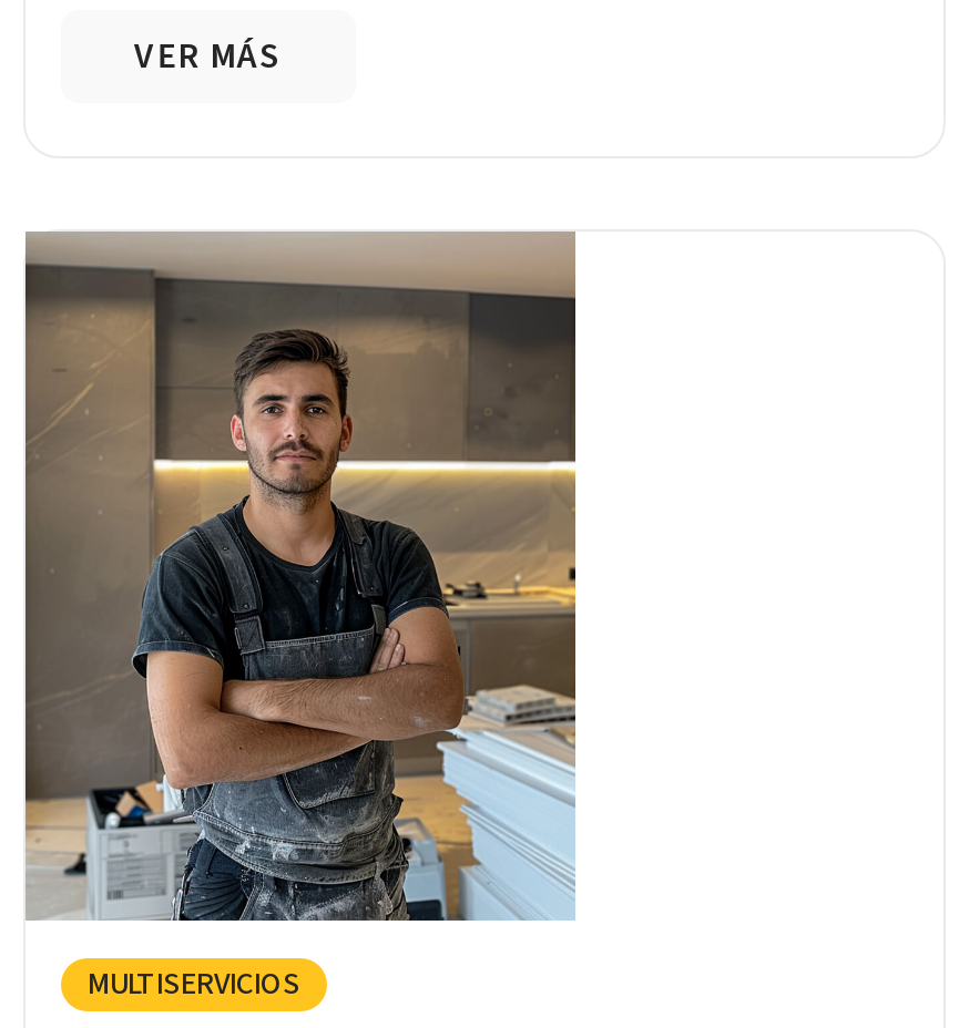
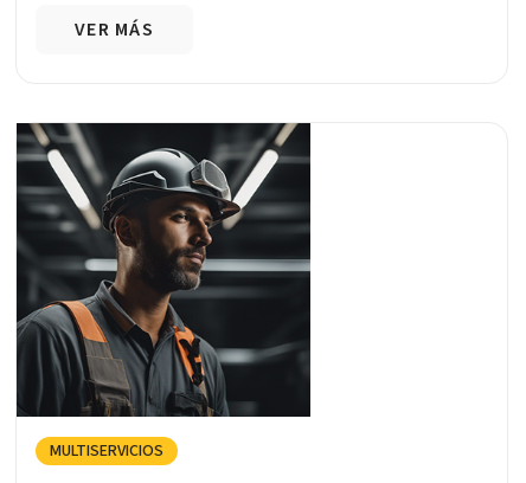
[23,234,578,923] [image] -> [17,123,312,418] [image]

